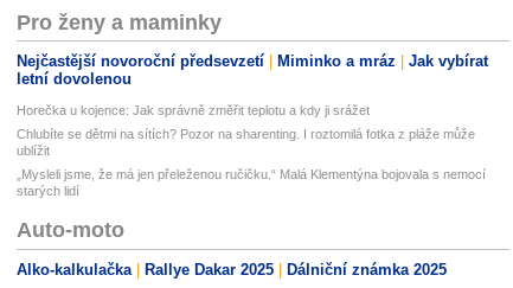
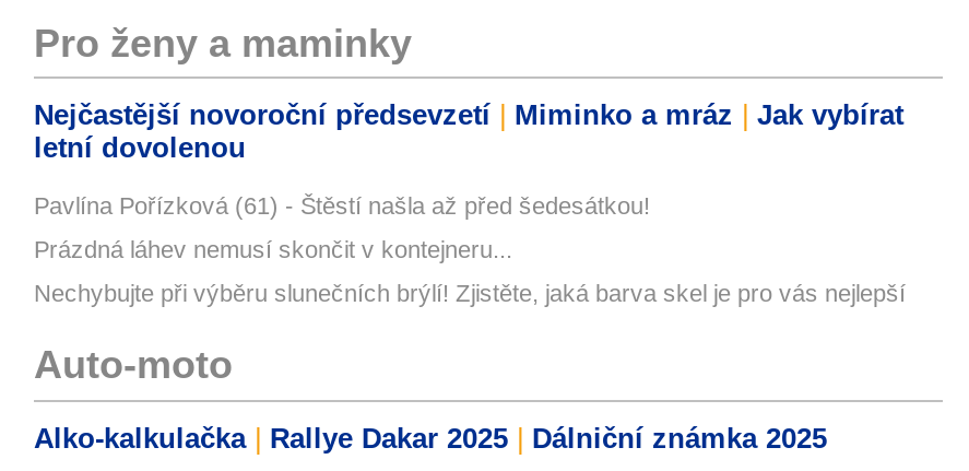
[17,104,370,118] Horečka u kojence: Jak správně změřit teplotu a kdy ji srážet -> [34,193,650,219] Pavlína Pořízková (61) - Štěstí našla až před šedesátkou!
[17,127,475,158] Chlubíte se dětmi na sítích? Pozor na sharenting. I roztomilá fotka z pláže může | ublížit -> [34,237,512,263] Prázdná láhev nemusí skončit v kontejneru...
[17,168,486,198] „Mysleli jsme, že má jen přeleženou ručičku.“ Malá Klementýna bojovala s nemocí | starých lidí -> [34,281,906,307] Nechybujte při výběru slunečních brýlí! Zjistěte, jaká barva skel je pro vás nejlepší

